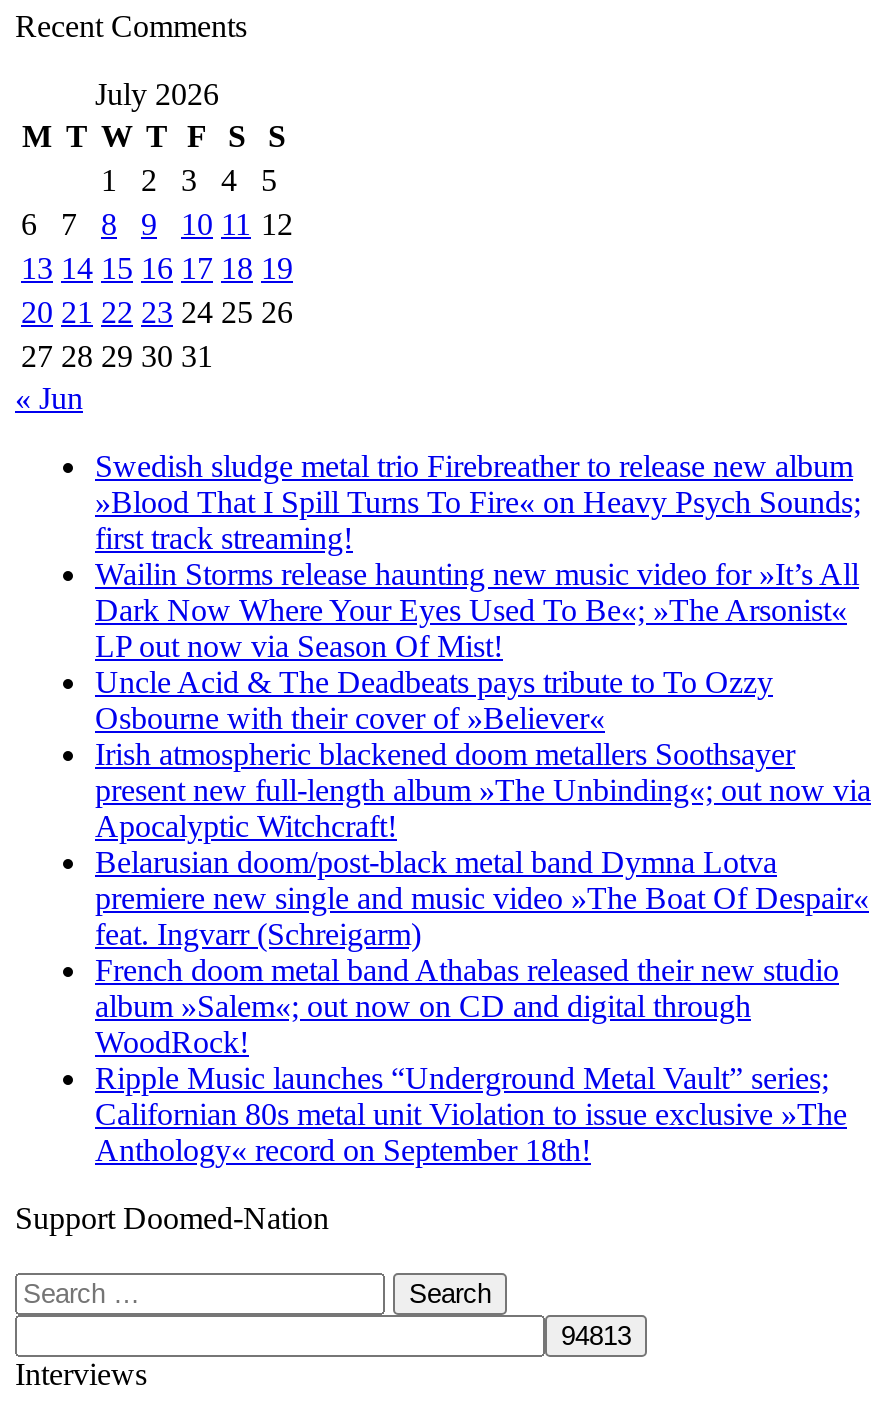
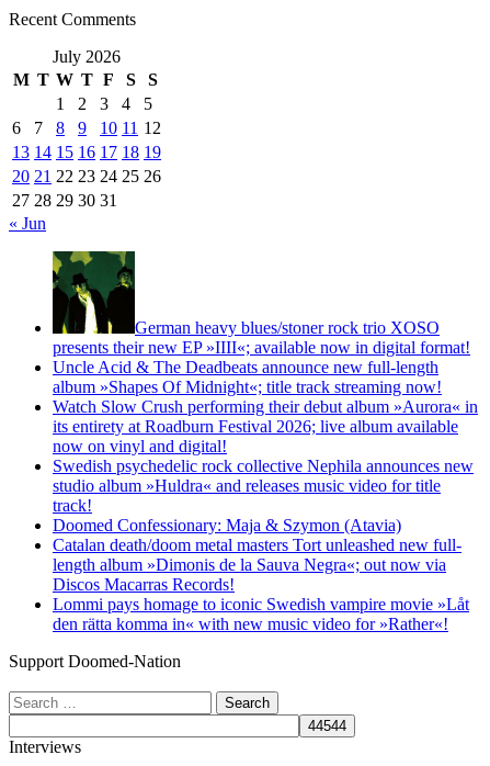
[95,449,871,1167] Swedish sludge metal trio Firebreather to release new album | »Blood That I Spill Turns To Fire« on Heavy Psych Sounds; | first track streaming! | Wailin Storms release haunting new music video for »It’s All | Dark Now Where Your Eyes Used To Be«; »The Arsonist« | LP out now via Season Of Mist! | Uncle Acid & The Deadbeats pays tribute to To Ozzy | Osbourne with their cover of »Believer« | Irish atmospheric blackened doom metallers Soothsayer | present new full-length album »The Unbinding«; out now via | Apocalyptic Witchcraft! | Belarusian doom/post-black metal band Dymna Lotva | premiere new single and music video »The Boat Of Despair« | feat. Ingvarr (Schreigarm) | French doom metal band Athabas released their new studio | album »Salem«; out now on CD and digital through | WoodRock! | Ripple Music launches “Underground Metal Vault” series; | Californian 80s metal unit Violation to issue exclusive »The | Anthology« record on September 18th! -> [53,318,478,633] German heavy blues/stoner rock trio XOSO | presents their new EP »IIII«; available now in digital format! | Uncle Acid & The Deadbeats announce new full-length | album »Shapes Of Midnight«; title track streaming now! | Watch Slow Crush performing their debut album »Aurora« in | its entirety at Roadburn Festival 2026; live album available | now on vinyl and digital! | Swedish psychedelic rock collective Nephila announces new | studio album »Huldra« and releases music video for title | track! | Doomed Confessionary: Maja & Szymon (Atavia) | Catalan death/doom metal masters Tort unleashed new full- | length album »Dimonis de la Sauva Negra«; out now via | Discos Macarras Records! | Lommi pays homage to iconic Swedish vampire movie »Låt | den rätta komma in« with new music video for »Rather«!

